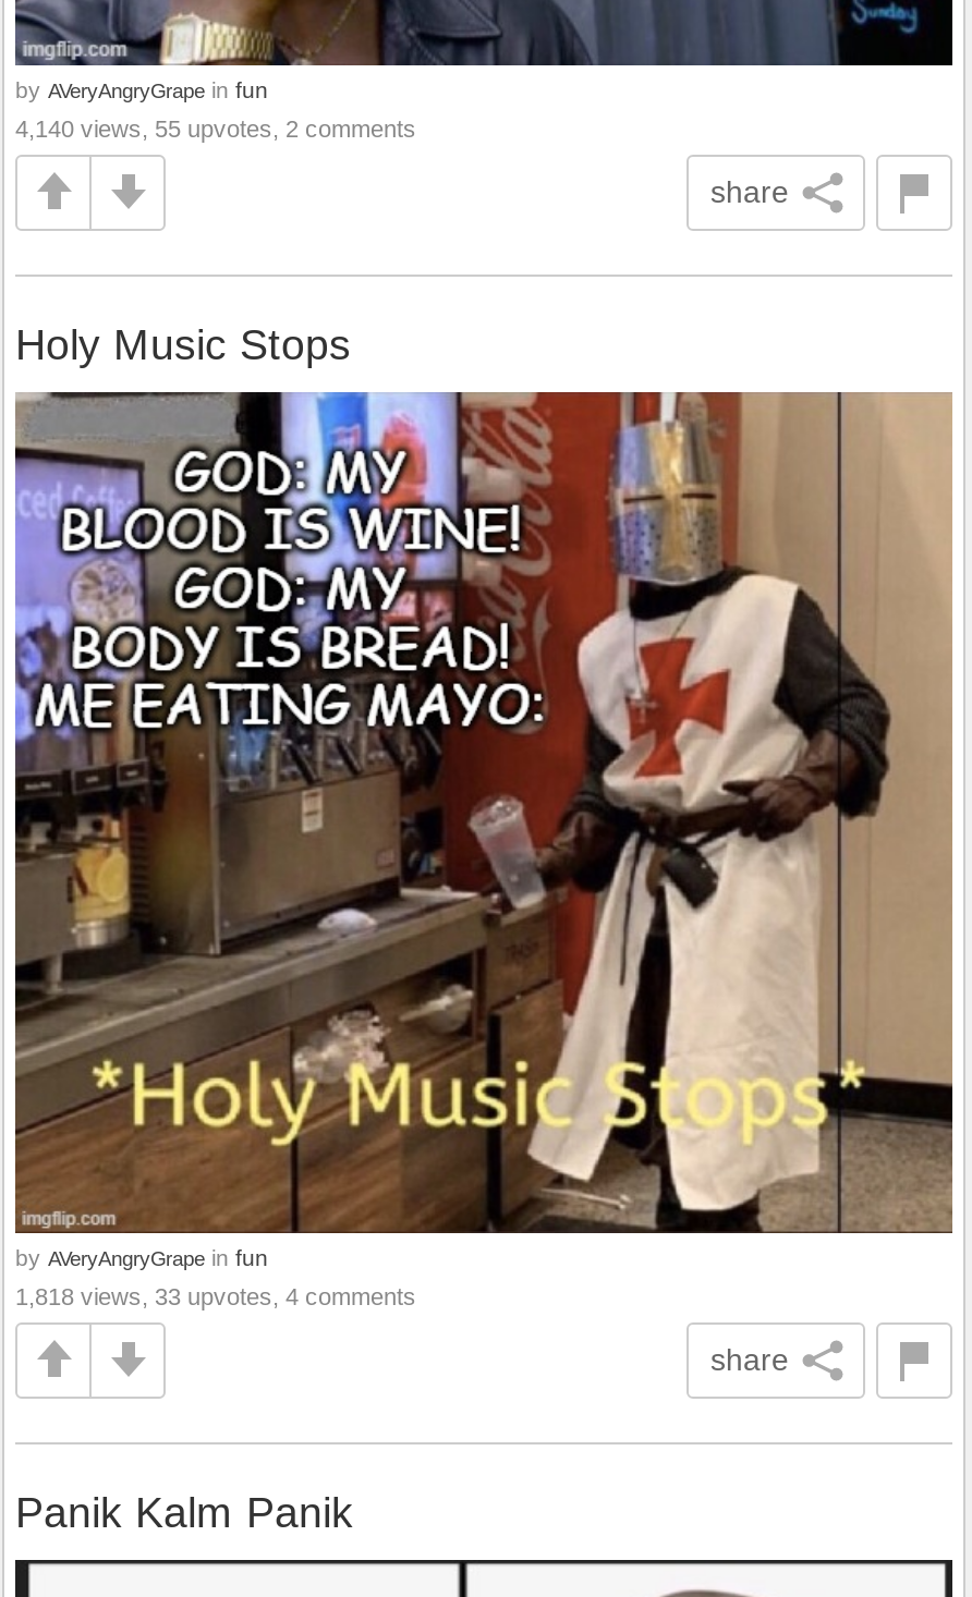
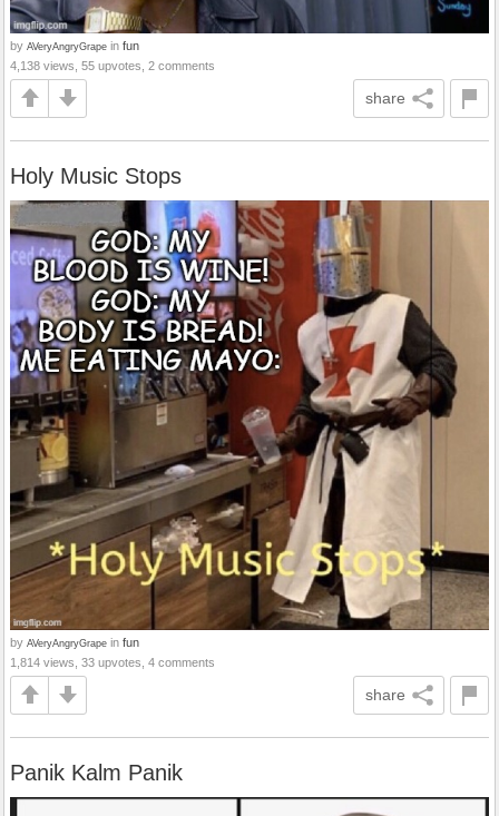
[15,114,416,141] 4,140 views, 55 upvotes, 2 comments -> [10,58,215,72] 4,138 views, 55 upvotes, 2 comments
[15,1282,416,1308] 1,818 views, 33 upvotes, 4 comments -> [10,655,215,668] 1,814 views, 33 upvotes, 4 comments

